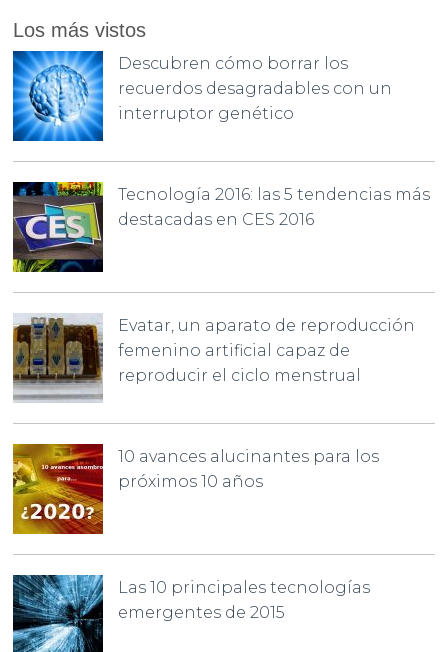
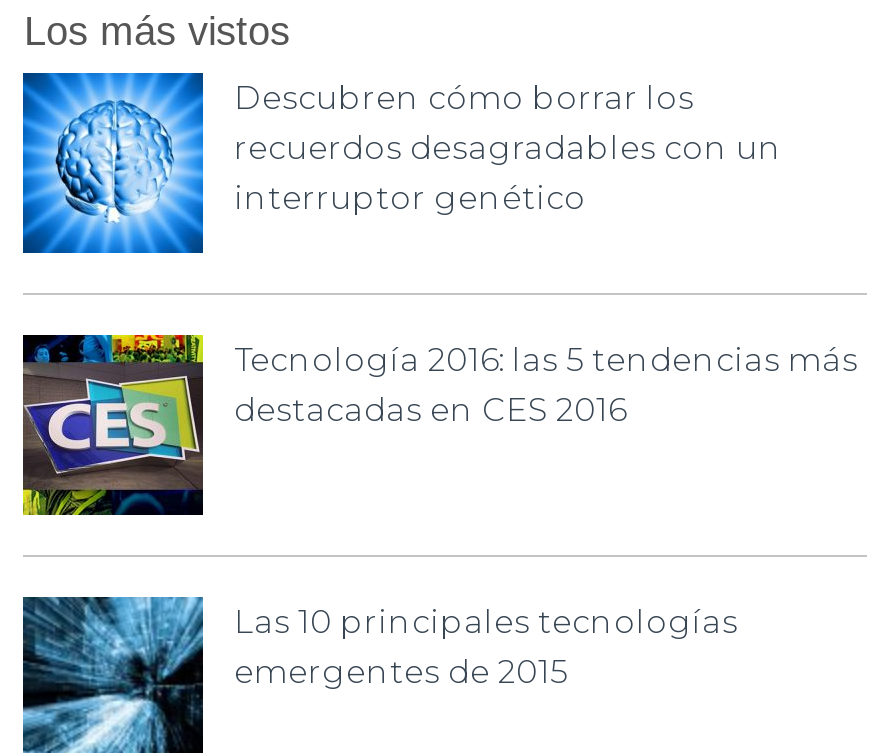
[12,312,415,402] [image] | Evatar, un aparato de reproducción | femenino artificial capaz de | reproducir el ciclo menstrual -> none
[12,443,379,535] [image] | 10 avances alucinantes para los | próximos 10 años -> none

